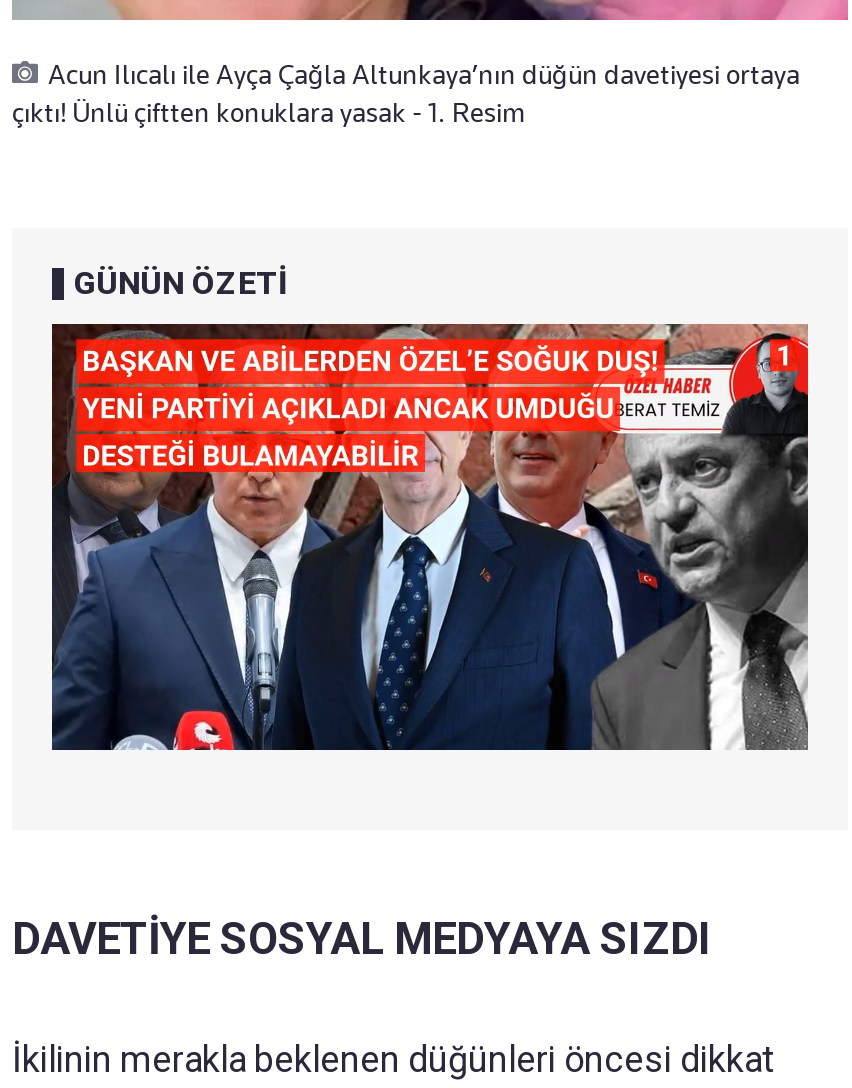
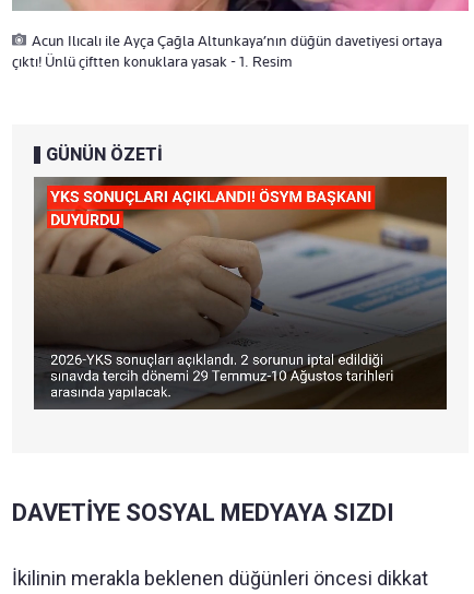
[52,322,810,752] [image] -> [34,177,448,411] [image]

